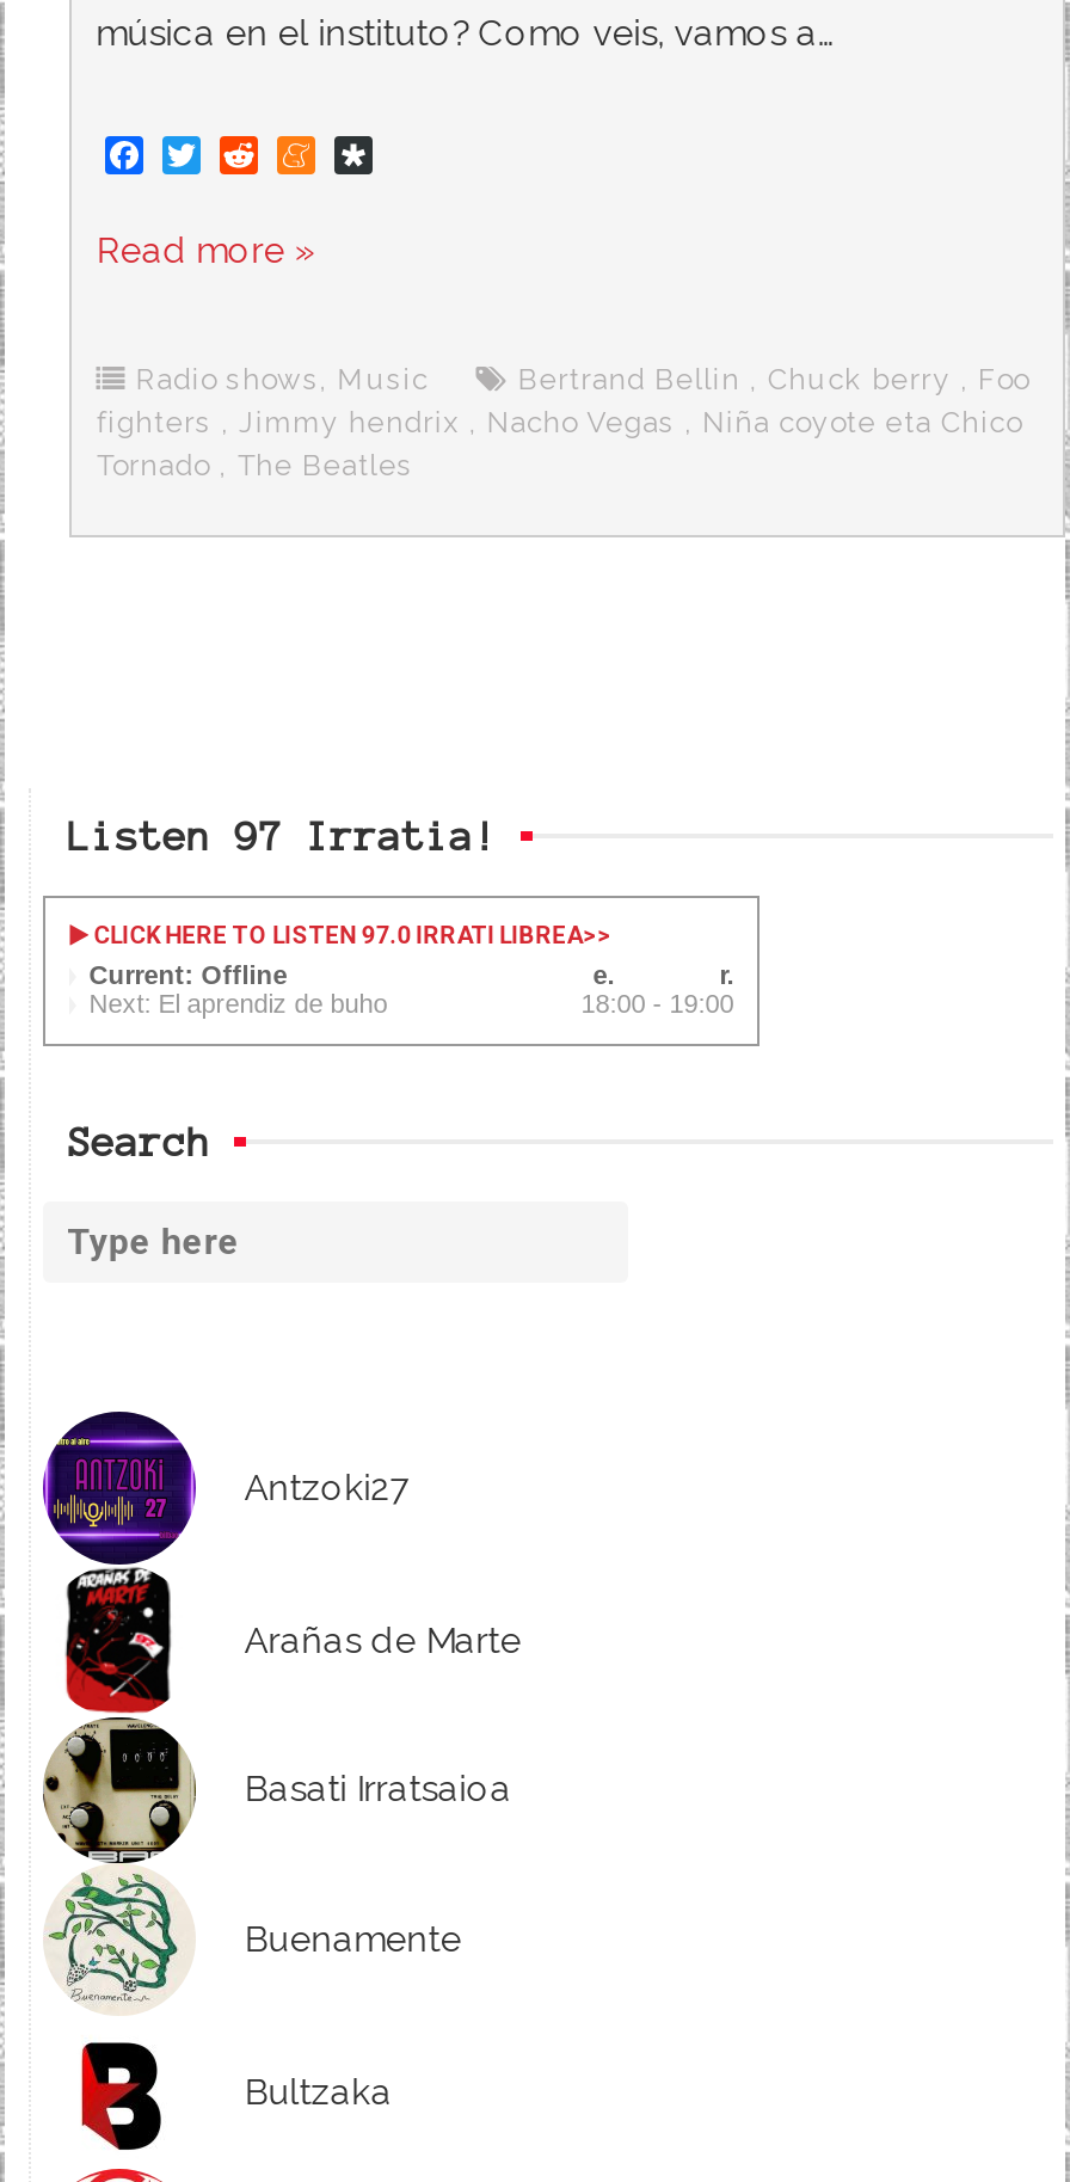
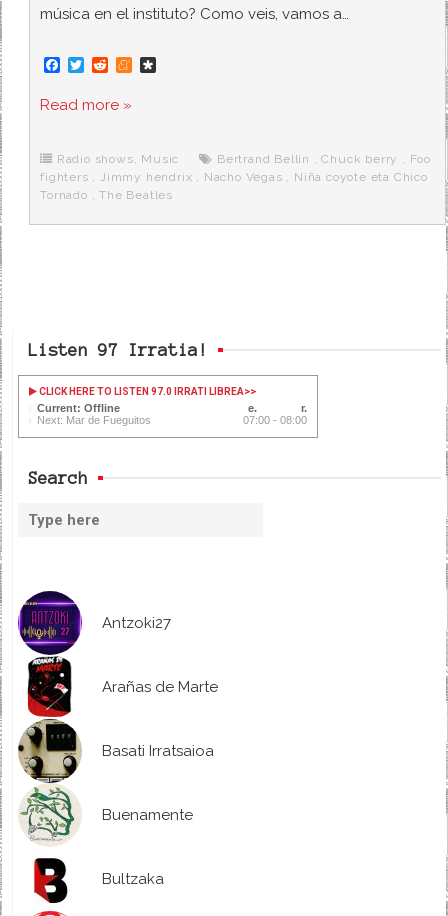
[89,989,734,1018] Next: El aprendiz de buho | 18:00 - 19:00 -> [37,414,307,426] Next: Mar de Fueguitos | 07:00 - 08:00

